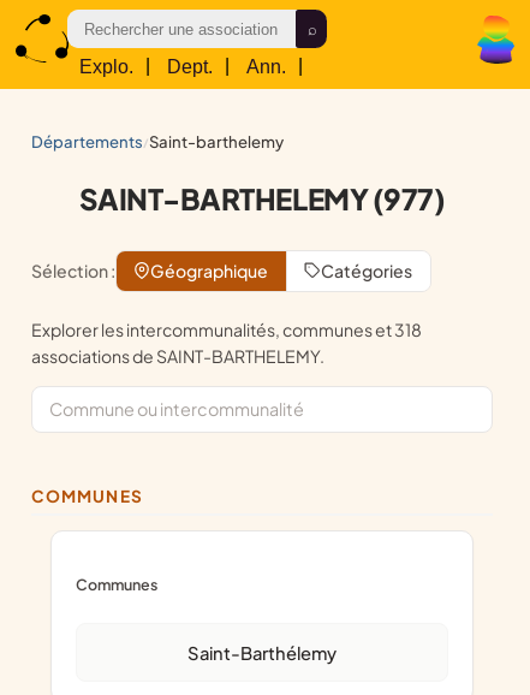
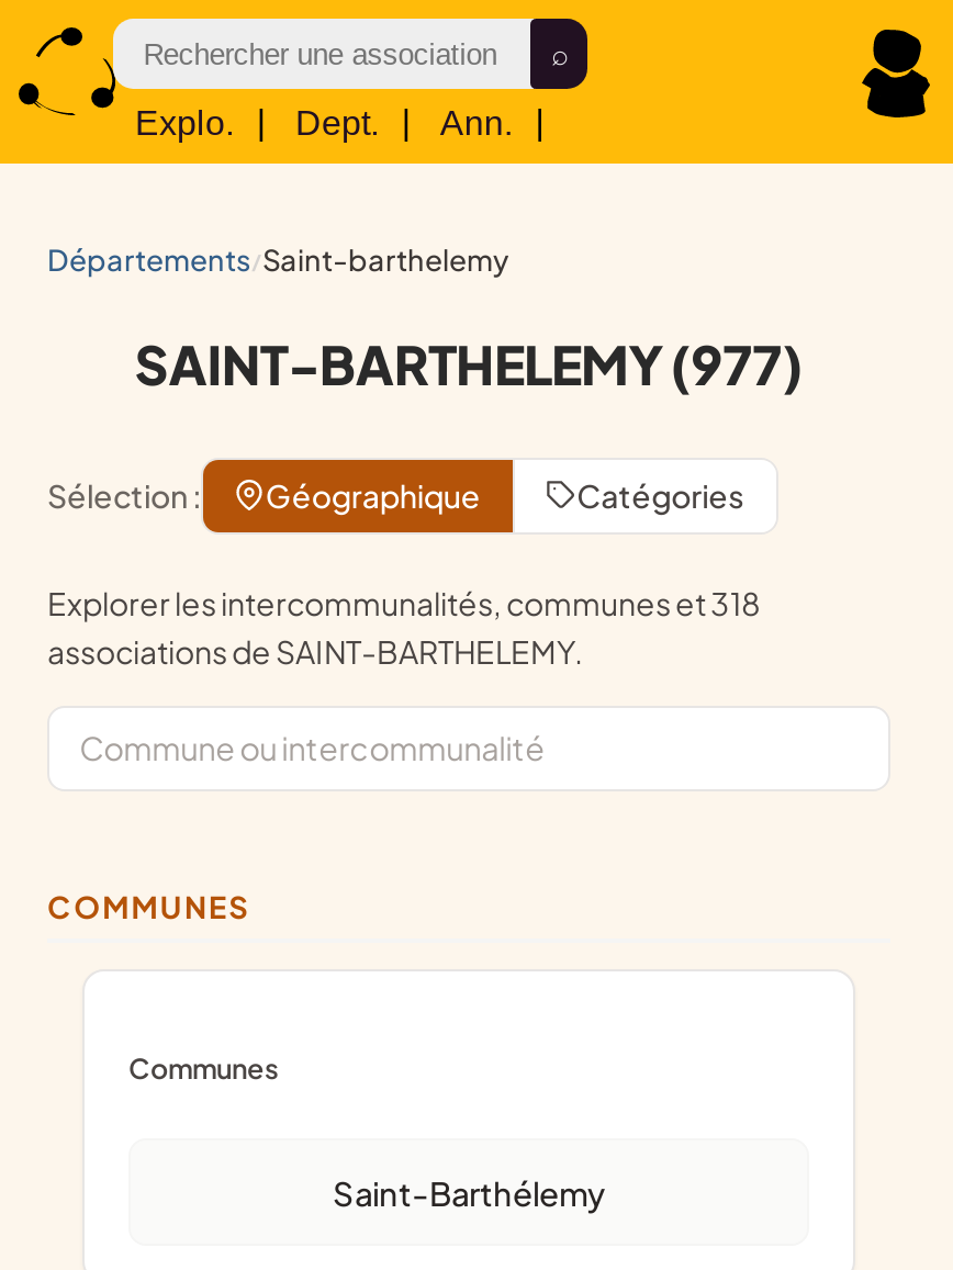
[477,16,516,64] [image] -> [862,27,932,117] [image]

